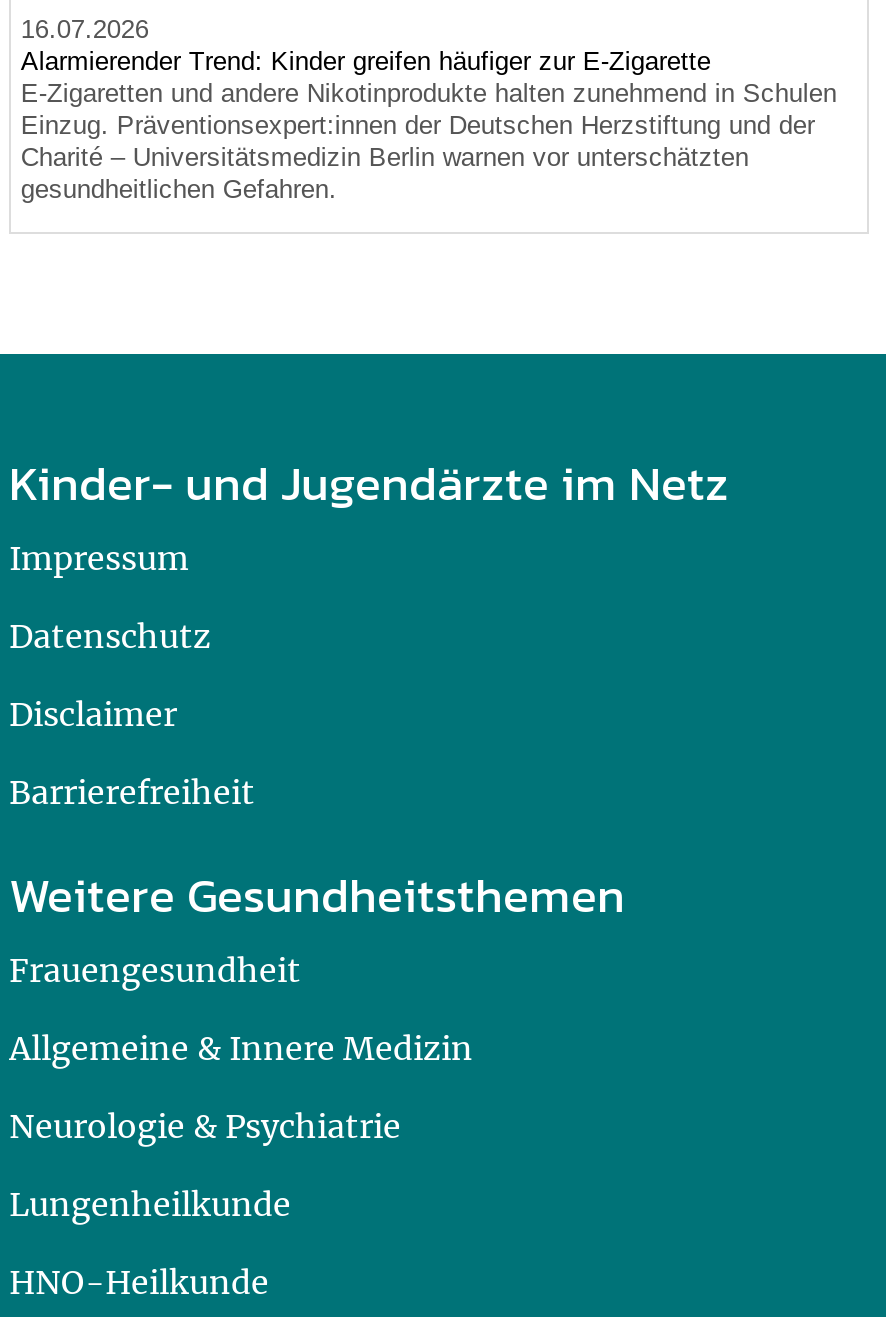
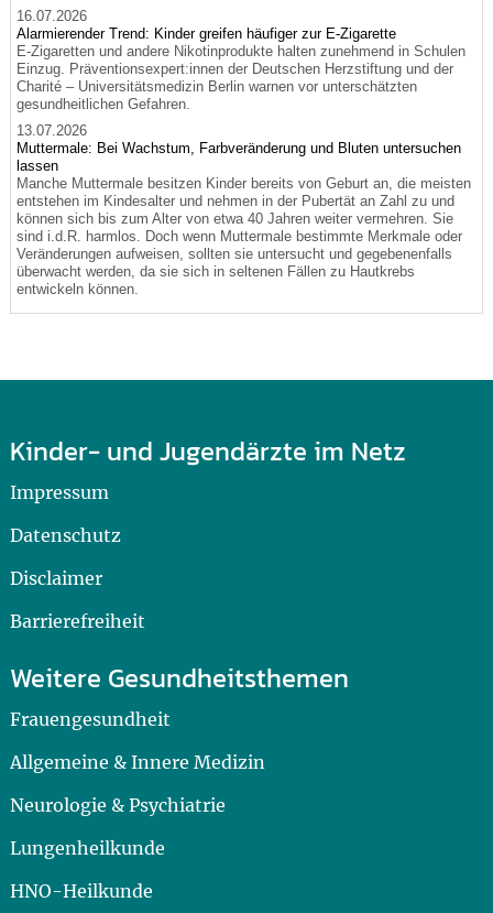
none -> [16,122,471,297] 13.07.2026 | Muttermale: Bei Wachstum, Farbveränderung und Bluten untersuchen | lassen | Manche Muttermale besitzen Kinder bereits von Geburt an, die meisten | entstehen im Kindesalter und nehmen in der Pubertät an Zahl zu und | können sich bis zum Alter von etwa 40 Jahren weiter vermehren. Sie | sind i.d.R. harmlos. Doch wenn Muttermale bestimmte Merkmale oder | Veränderungen aufweisen, sollten sie untersucht und gegebenenfalls | überwacht werden, da sie sich in seltenen Fällen zu Hautkrebs | entwickeln können.

